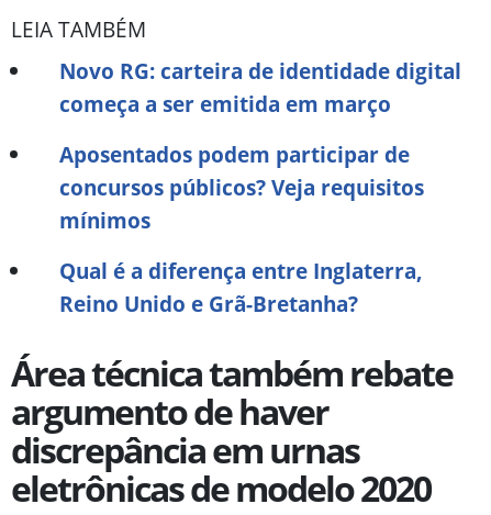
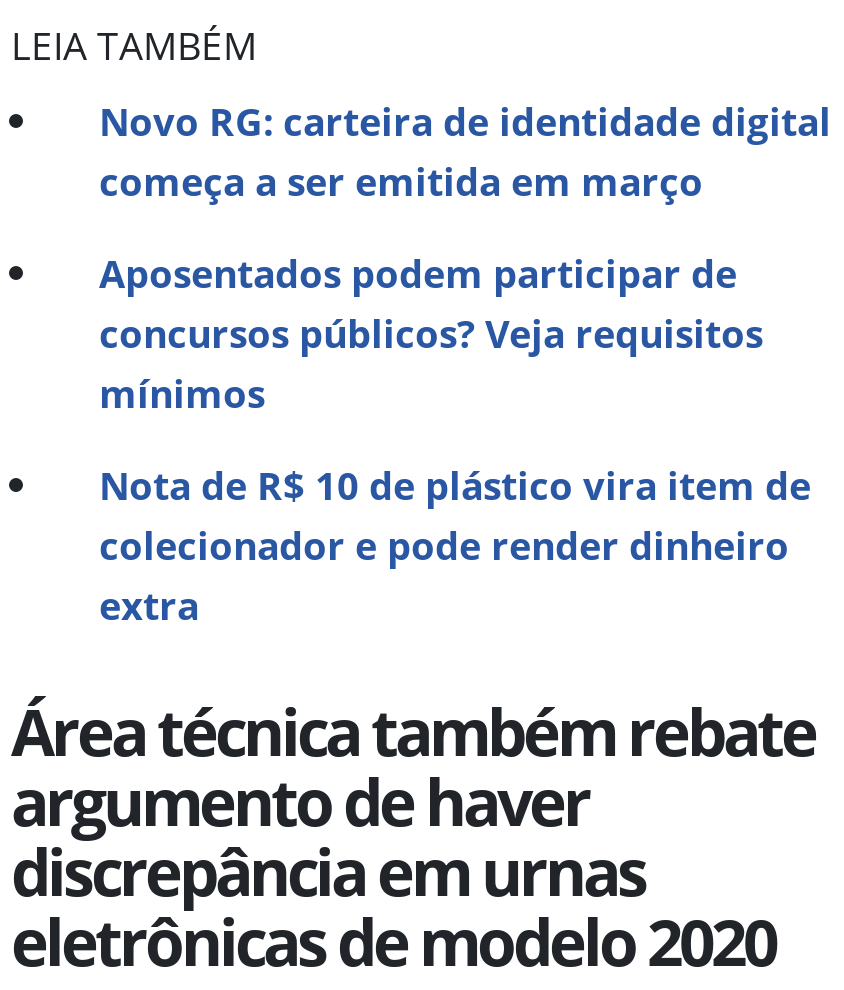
[59,256,423,318] Qual é a diferença entre Inglaterra, | Reino Unido e Grã-Bretanha? -> [99,458,811,632] Nota de R$ 10 de plástico vira item de | colecionador e pode render dinheiro | extra

